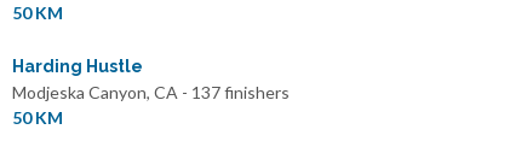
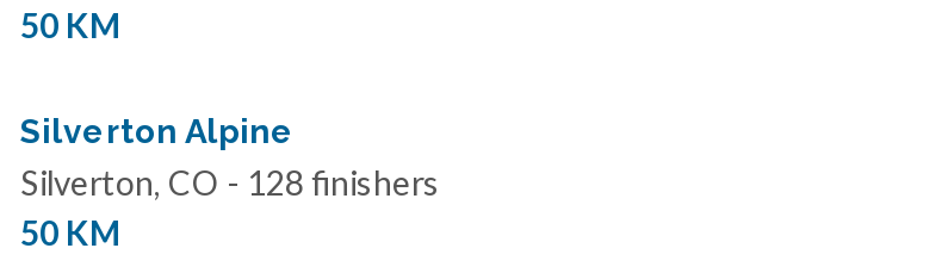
[12,57,290,102] Harding Hustle | Modjeska Canyon, CA - 137 finishers -> [20,112,440,203] Silverton Alpine | Silverton, CO - 128 finishers

